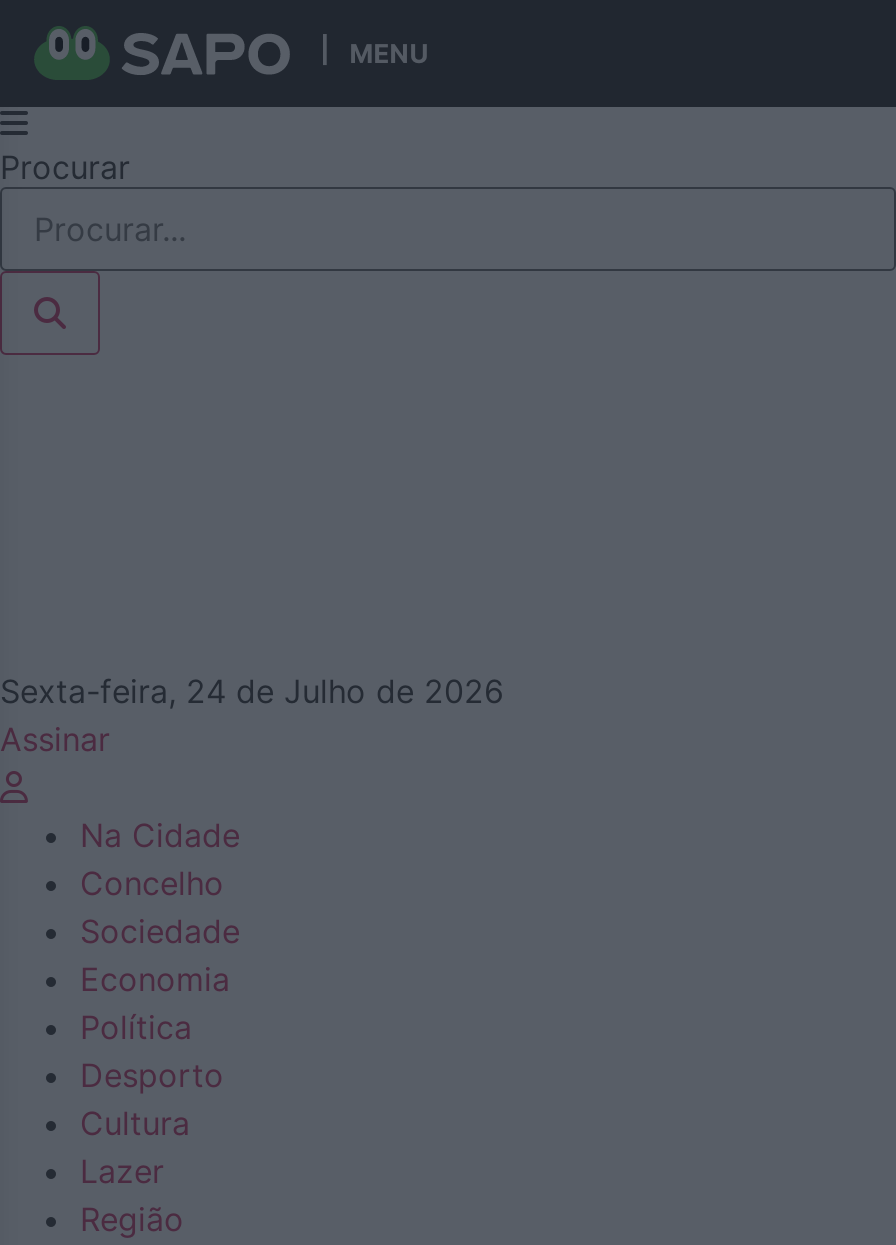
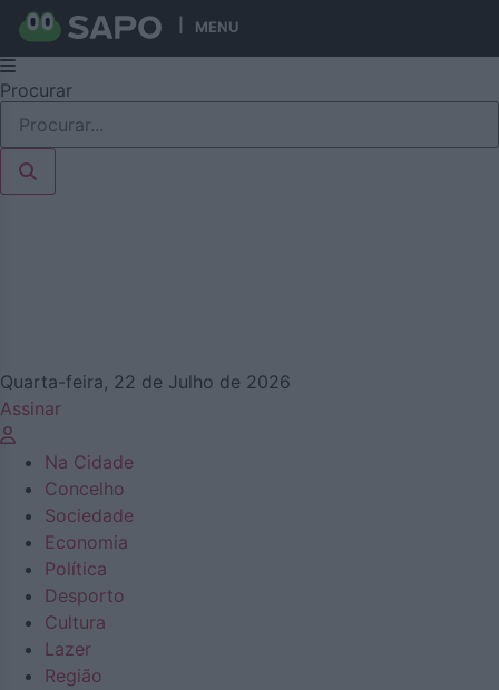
[0,671,504,711] Sexta-feira, 24 de Julho de 2026 -> [0,371,291,393] Quarta-feira, 22 de Julho de 2026

